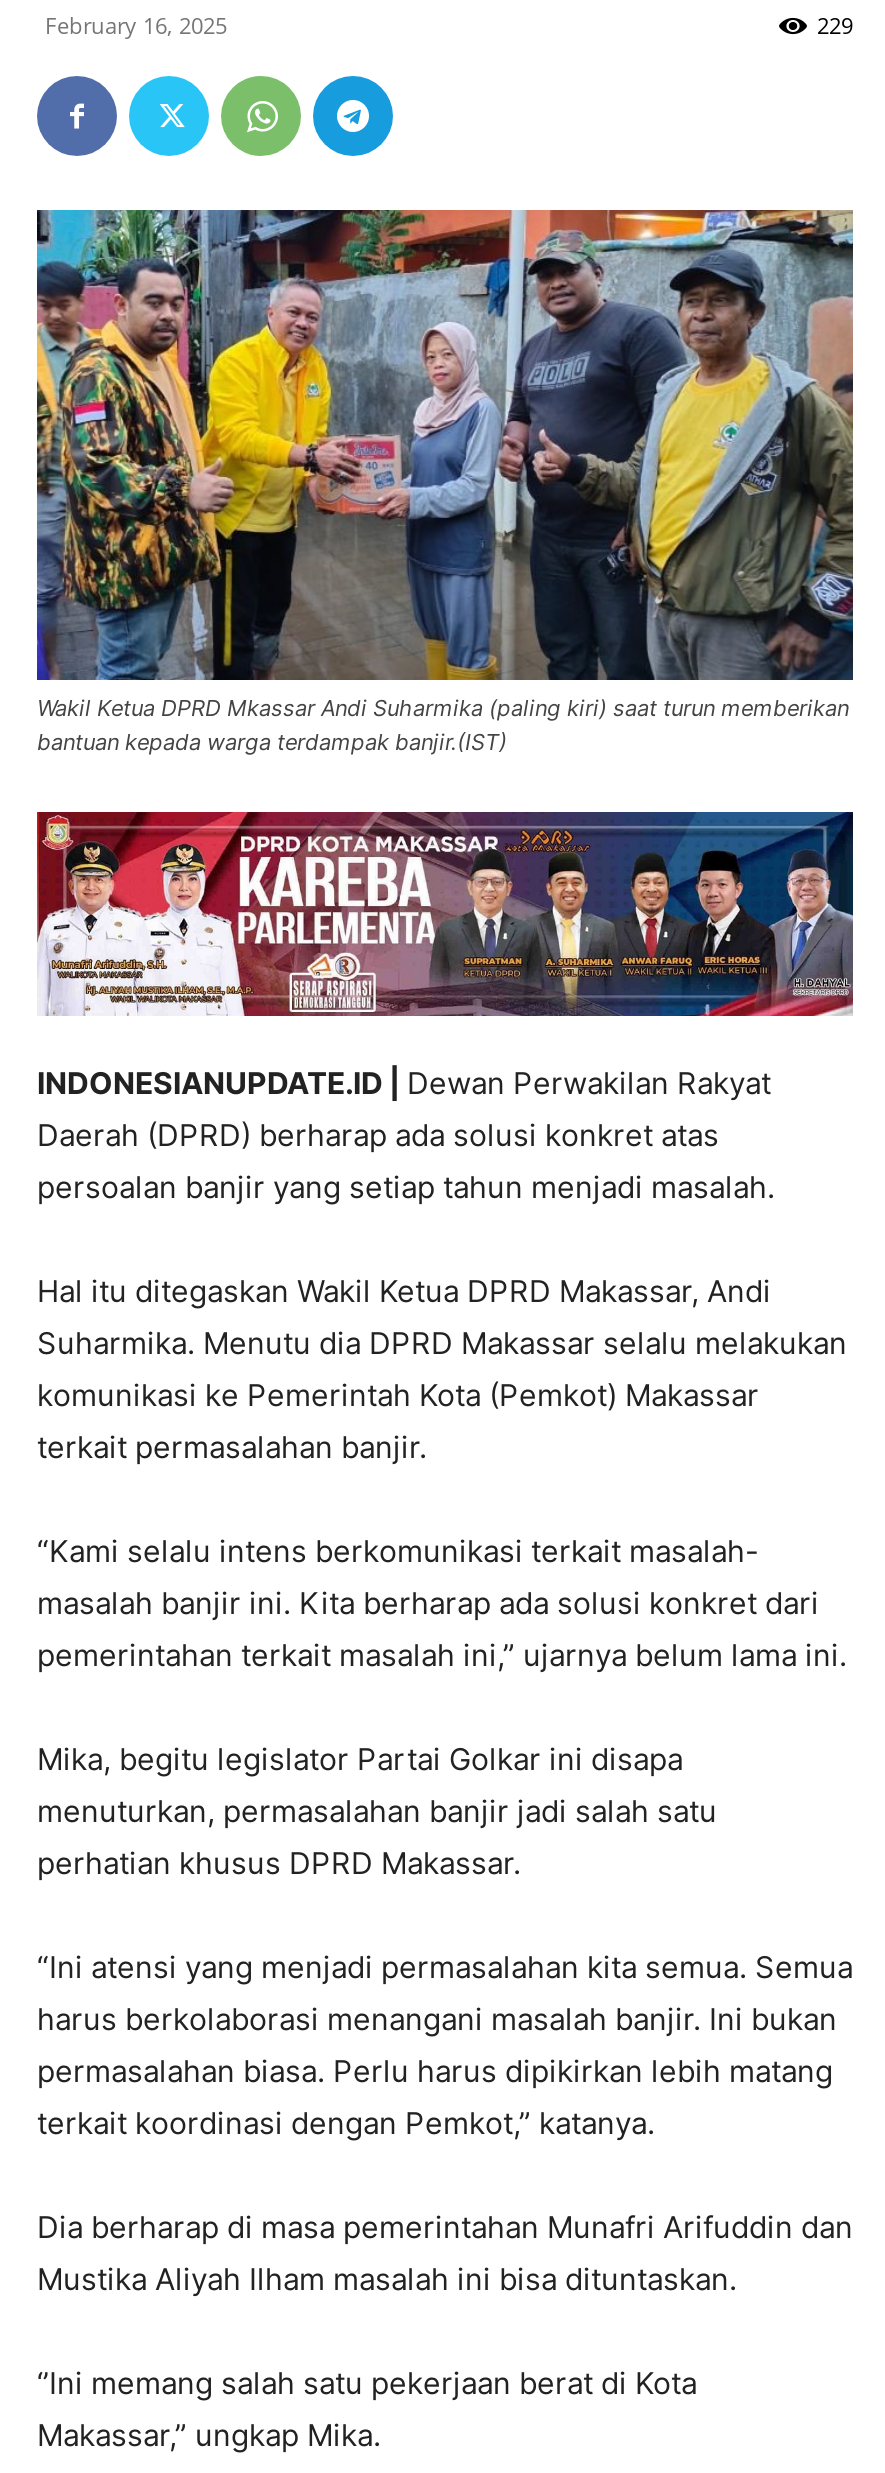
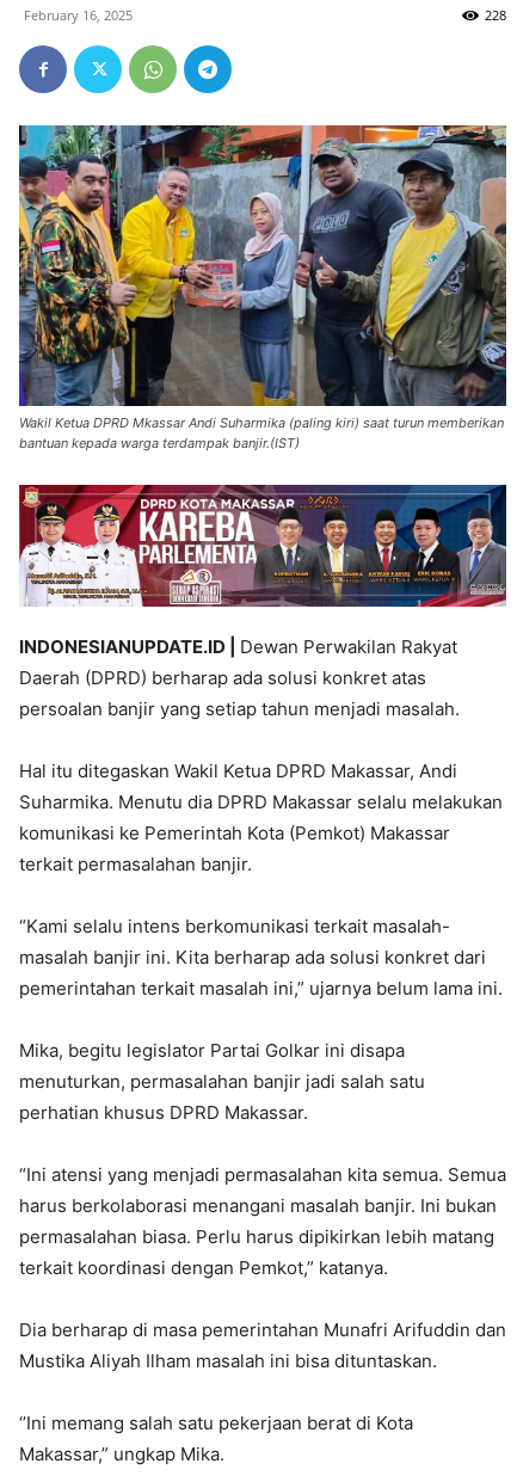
[817,10,853,40] 229 -> [485,6,506,24] 228

